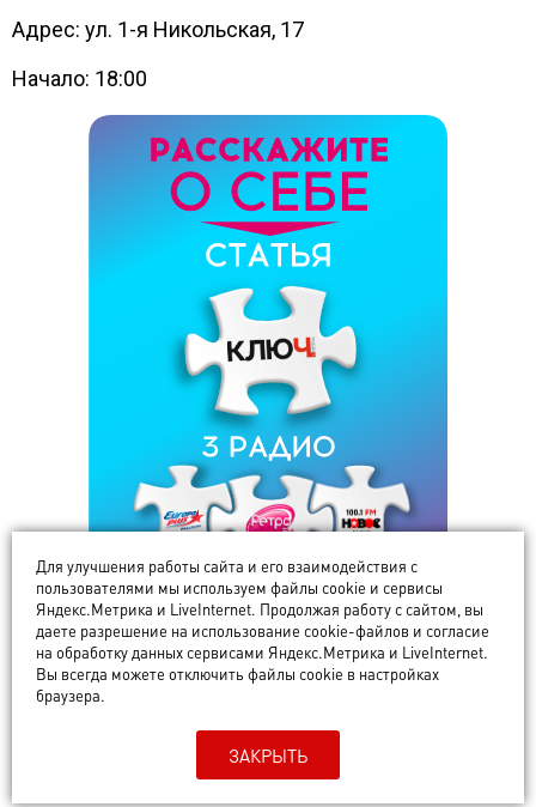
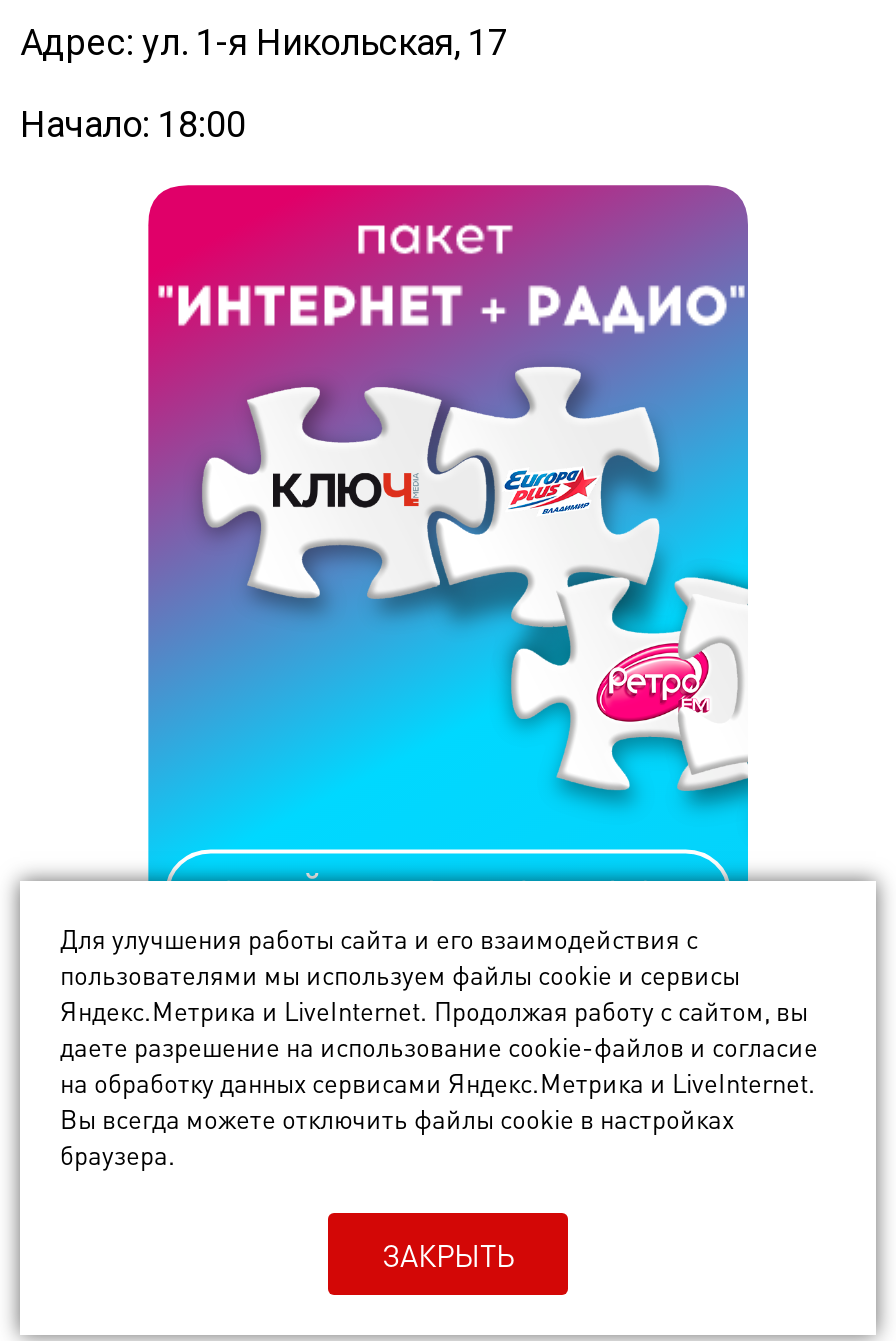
[87,114,449,533] [image] -> [146,183,750,883] [image]

